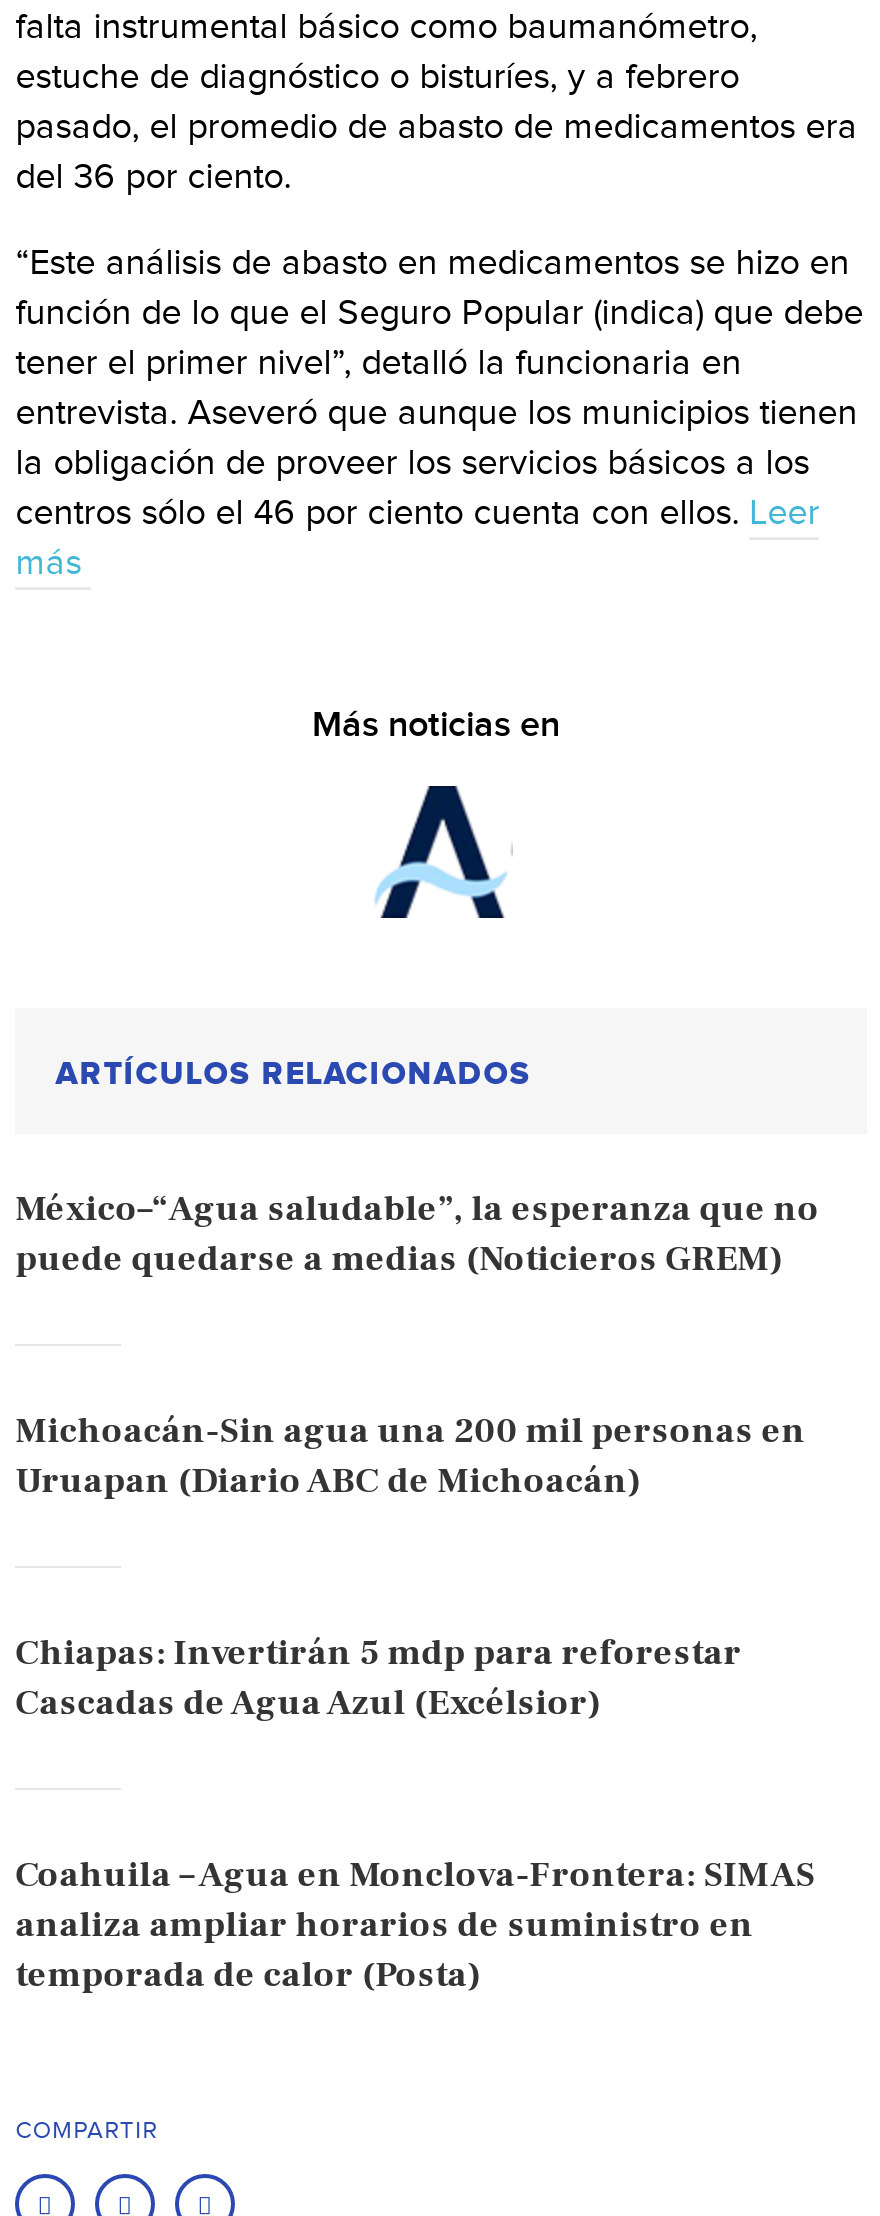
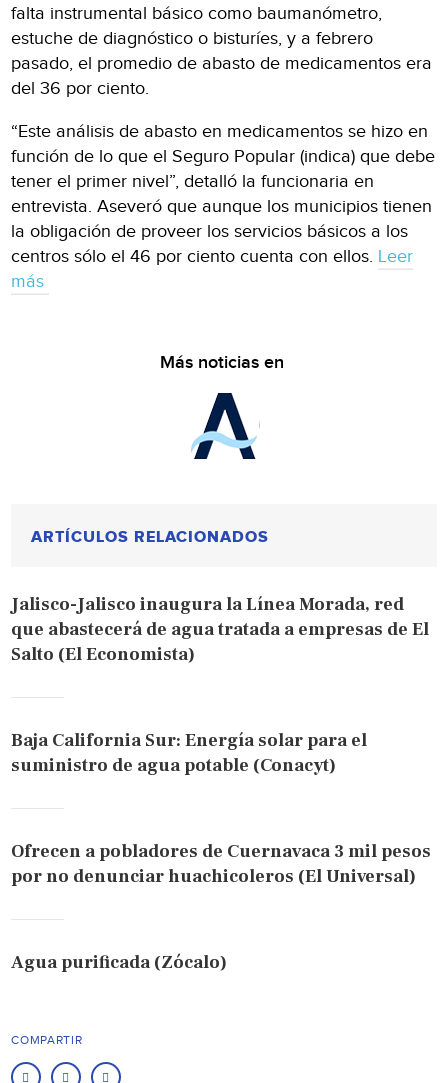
[15,1187,819,1283] México–“Agua saludable”, la esperanza que no | puede quedarse a medias (Noticieros GREM) -> [11,593,429,666] Jalisco-Jalisco inaugura la Línea Morada, red | que abastecerá de agua tratada a empresas de El | Salto (El Economista)
[15,1409,805,1505] Michoacán-Sin agua una 200 mil personas en | Uruapan (Diario ABC de Michoacán) -> [11,729,367,777] Baja California Sur: Energía solar para el | suministro de agua potable (Conacyt)
[15,1631,741,1727] Chiapas: Invertirán 5 mdp para reforestar | Cascadas de Agua Azul (Excélsior) -> [11,840,431,888] Ofrecen a pobladores de Cuernavaca 3 mil pesos | por no denunciar huachicoleros (El Universal)
[15,1853,815,1999] Coahuila – Agua en Monclova-Frontera: SIMAS | analiza ampliar horarios de suministro en | temporada de calor (Posta) -> [11,951,227,974] Agua purificada (Zócalo)

